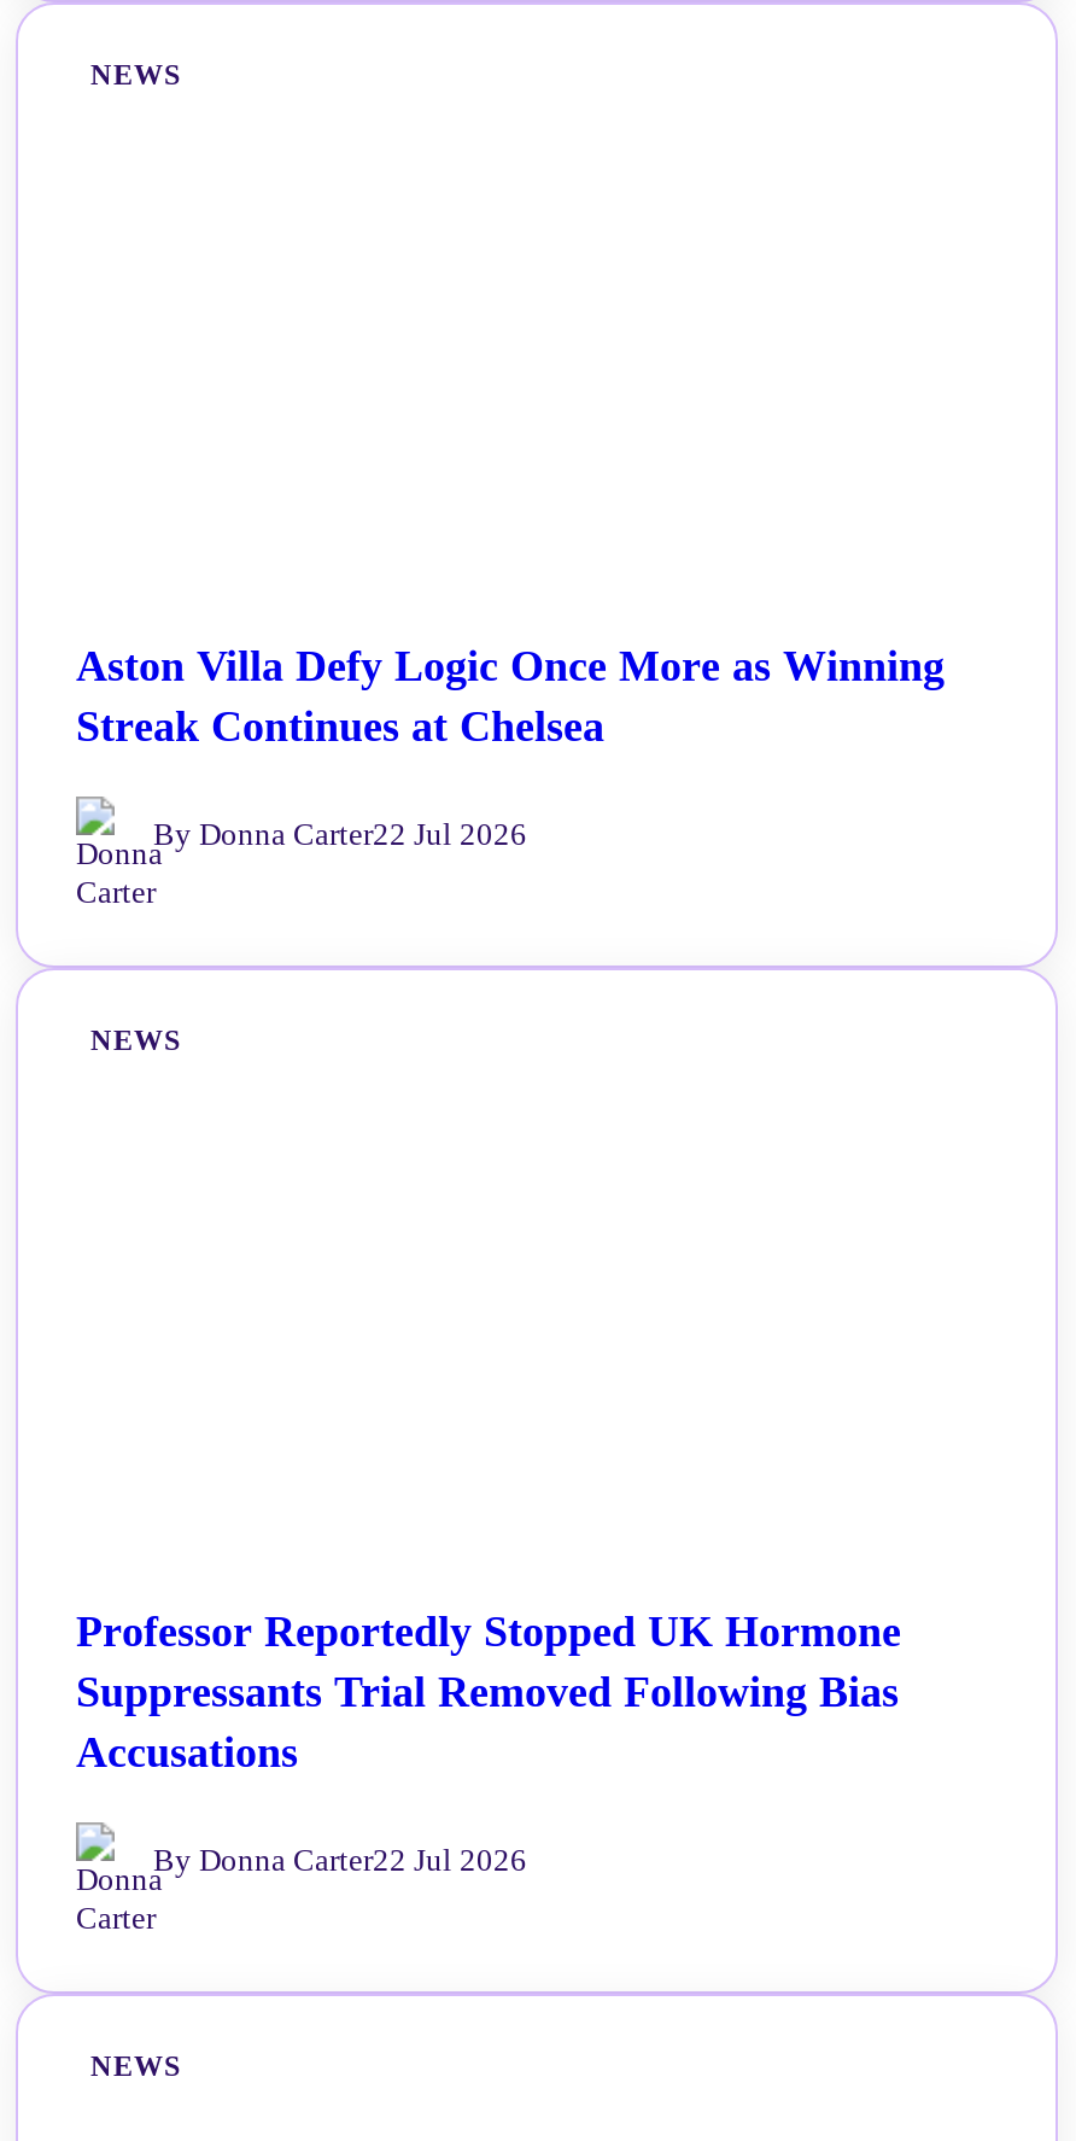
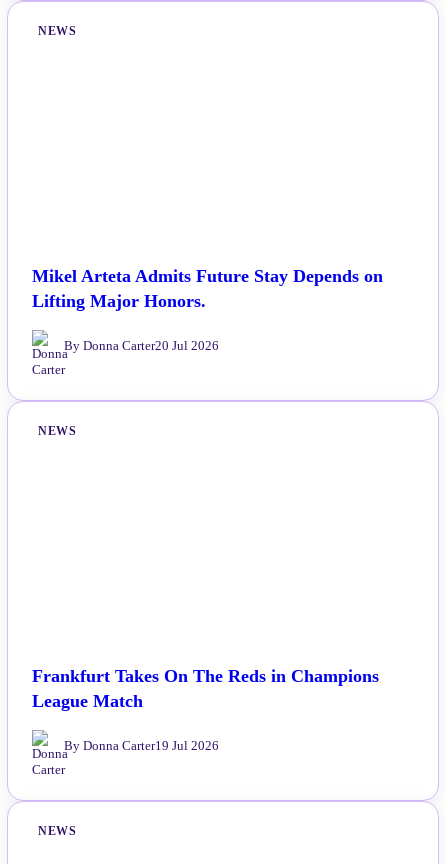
[76,643,945,752] Aston Villa Defy Logic Once More as Winning | Streak Continues at Chelsea -> [32,266,383,311] Mikel Arteta Admits Future Stay Depends on | Lifting Major Honors.
[153,817,527,853] By Donna Carter22 Jul 2026 -> [64,338,219,353] By Donna Carter20 Jul 2026
[76,1609,901,1778] Professor Reportedly Stopped UK Hormone | Suppressants Trial Removed Following Bias | Accusations -> [32,666,379,711] Frankfurt Takes On The Reds in Champions | League Match
[153,1843,527,1879] By Donna Carter22 Jul 2026 -> [64,738,219,753] By Donna Carter19 Jul 2026

